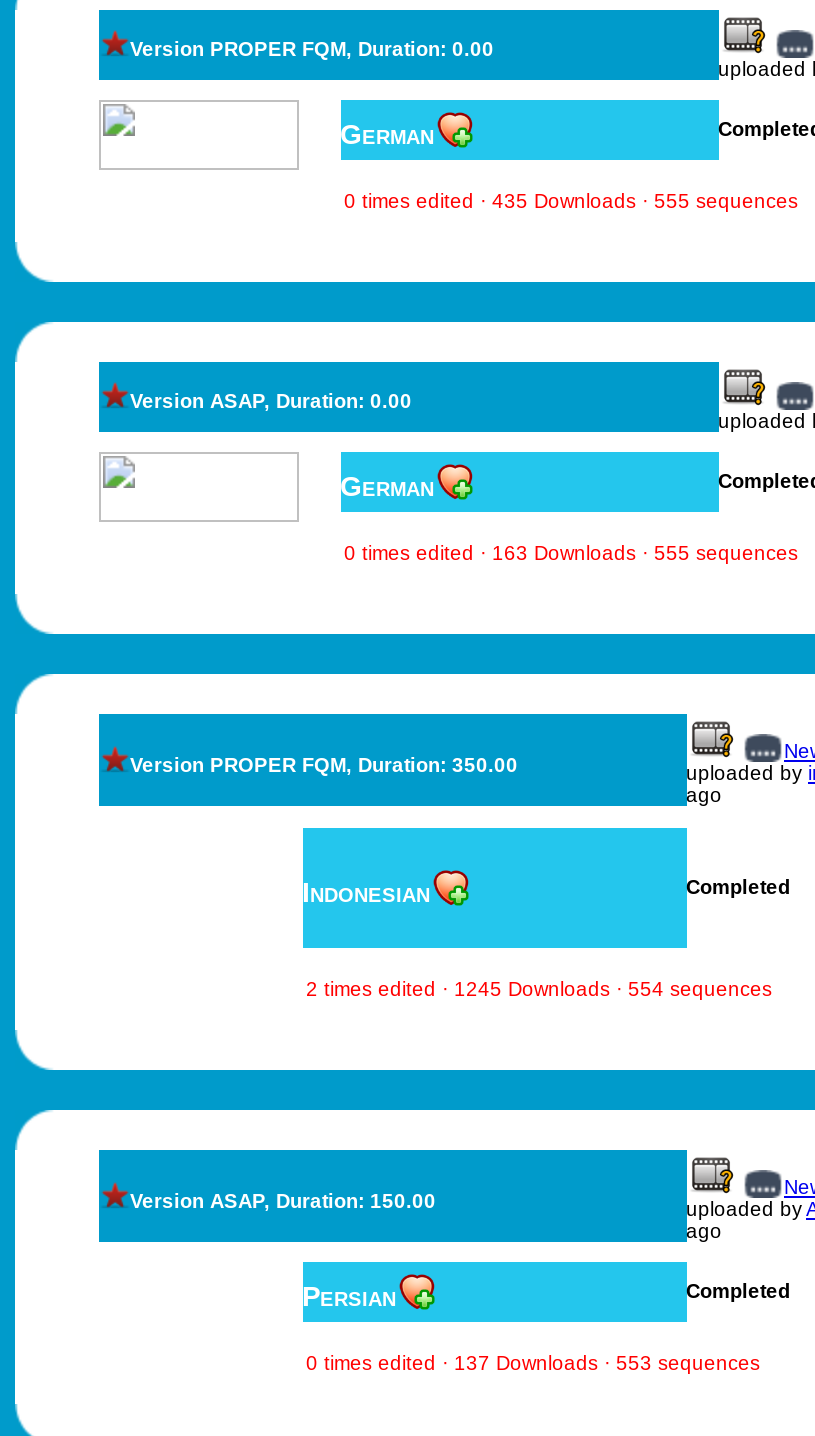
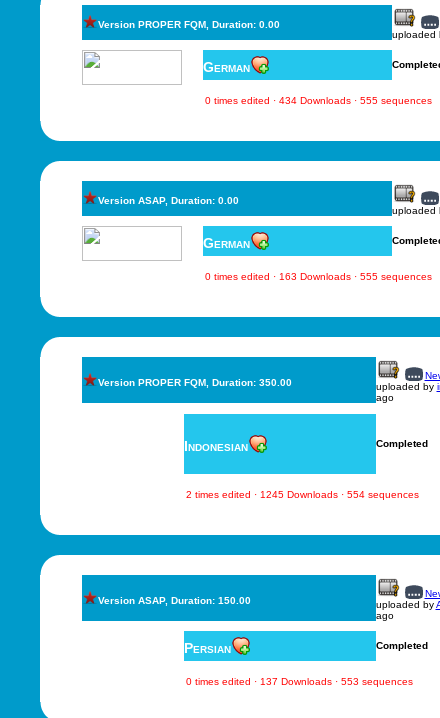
[344,190,798,212] 0 times edited · 435 Downloads · 555 sequences -> [204,95,431,106] 0 times edited · 434 Downloads · 555 sequences

